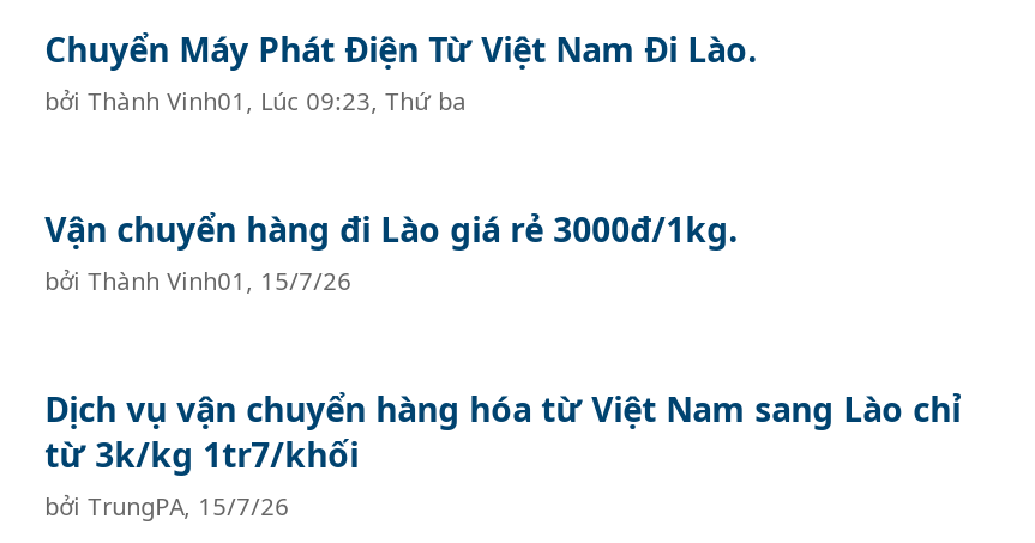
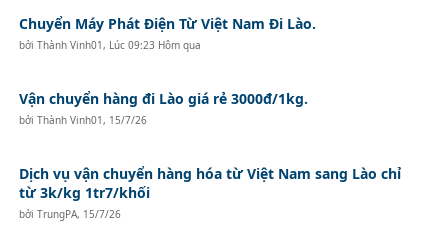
[45,83,467,116] bởi Thành Vinh01, Lúc 09:23, Thứ ba -> [19,37,201,51] bởi Thành Vinh01, Lúc 09:23 Hôm qua

